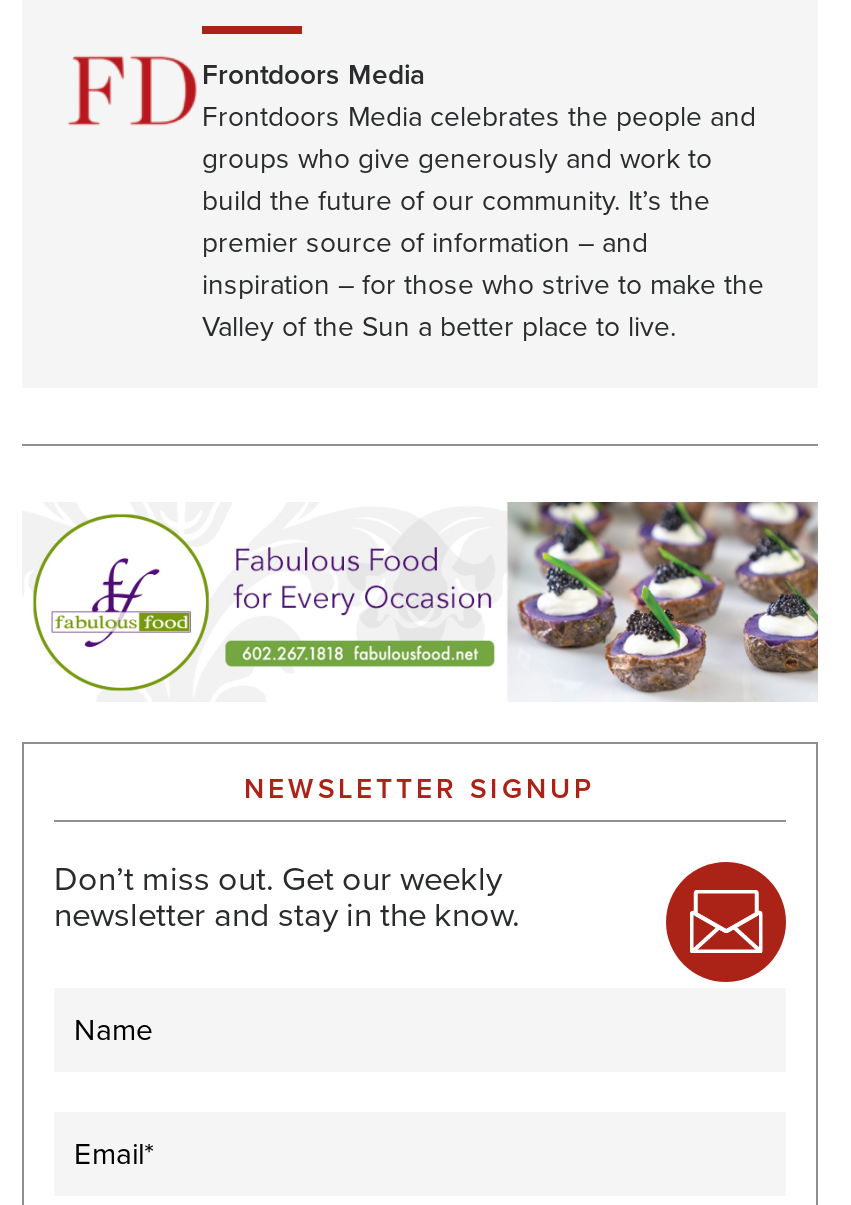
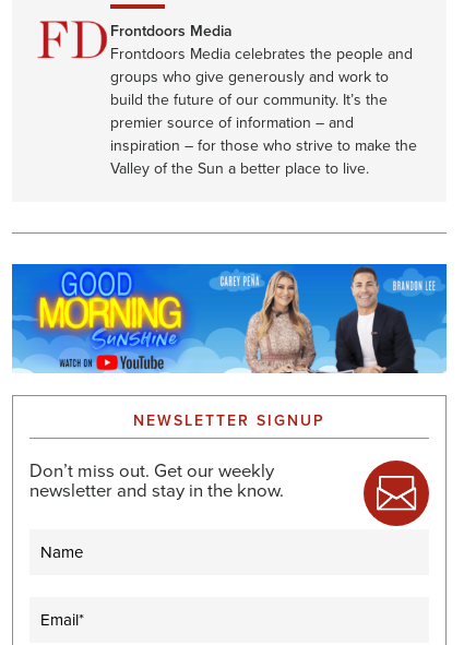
[22,500,820,702] [image] -> [11,263,448,374] [image]

